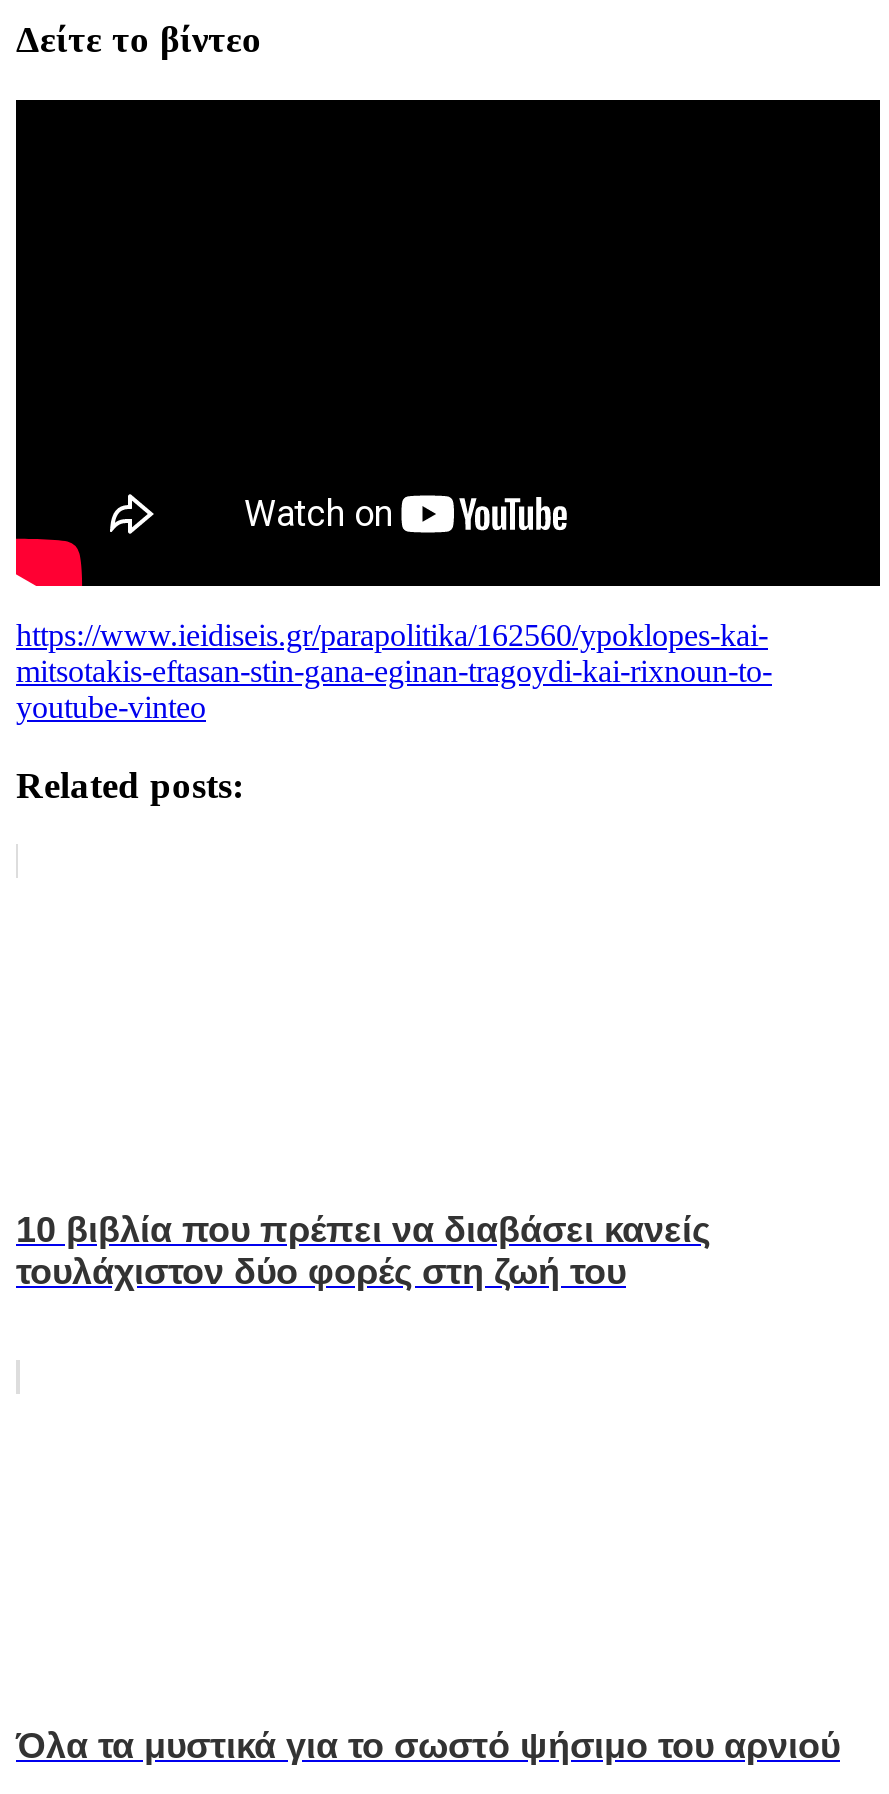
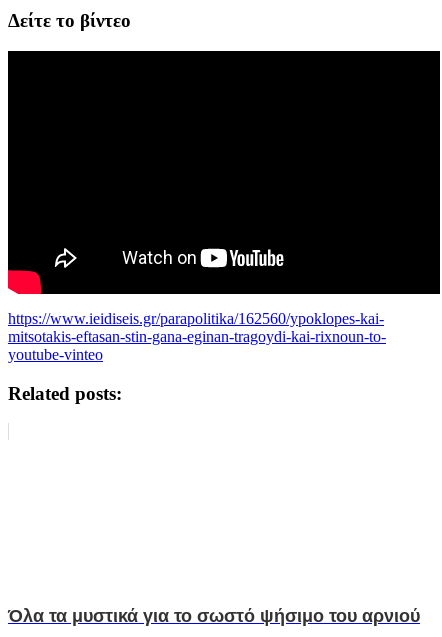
[16,1211,710,1293] 10 βιβλία που πρέπει να διαβάσει κανείς | τουλάχιστον δύο φορές στη ζωή του -> none

